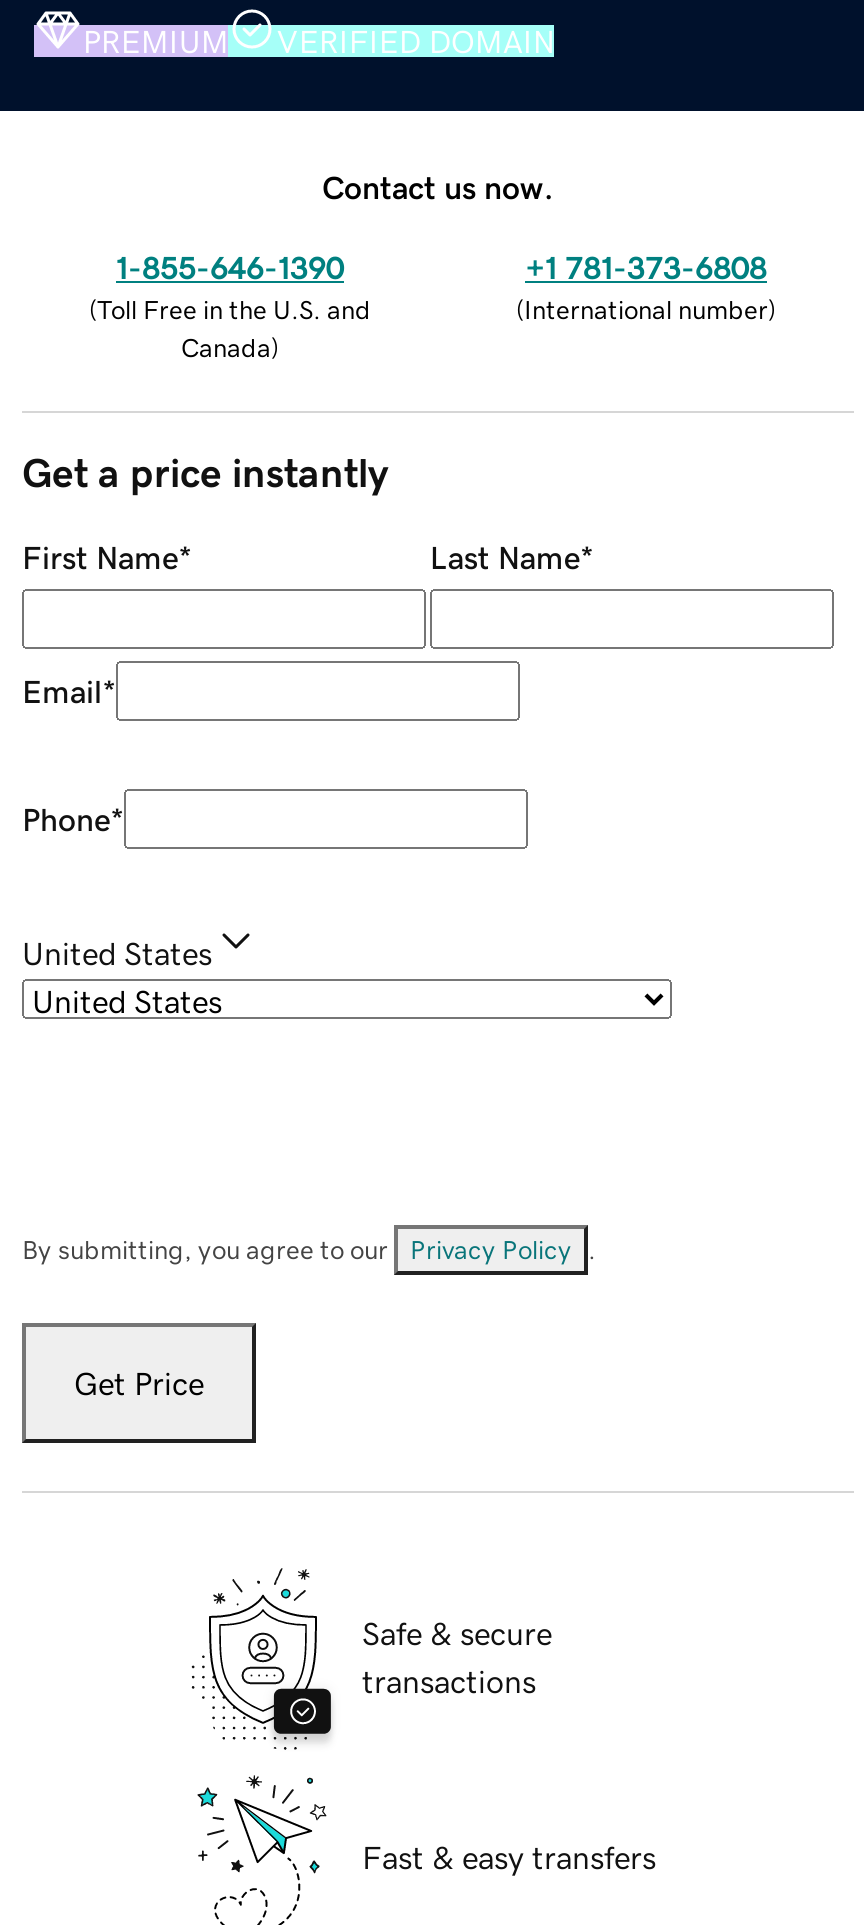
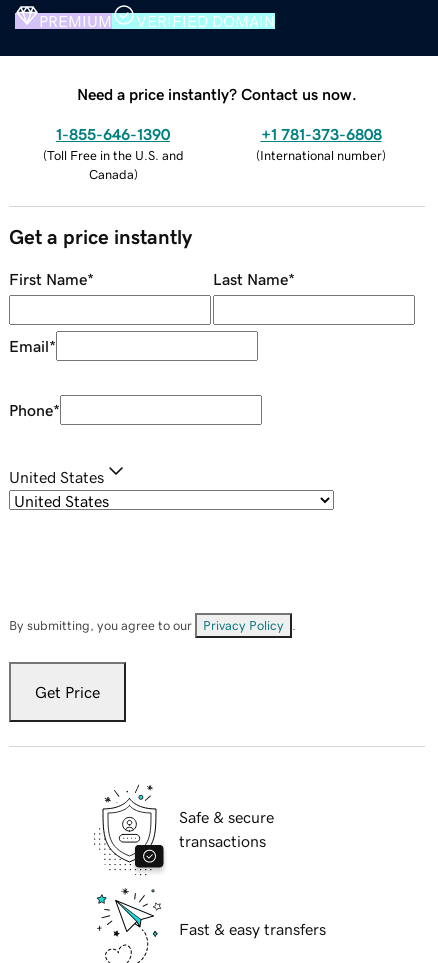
[322,170,554,202] Contact us now. -> [77,86,357,102] Need a price instantly? Contact us now.

